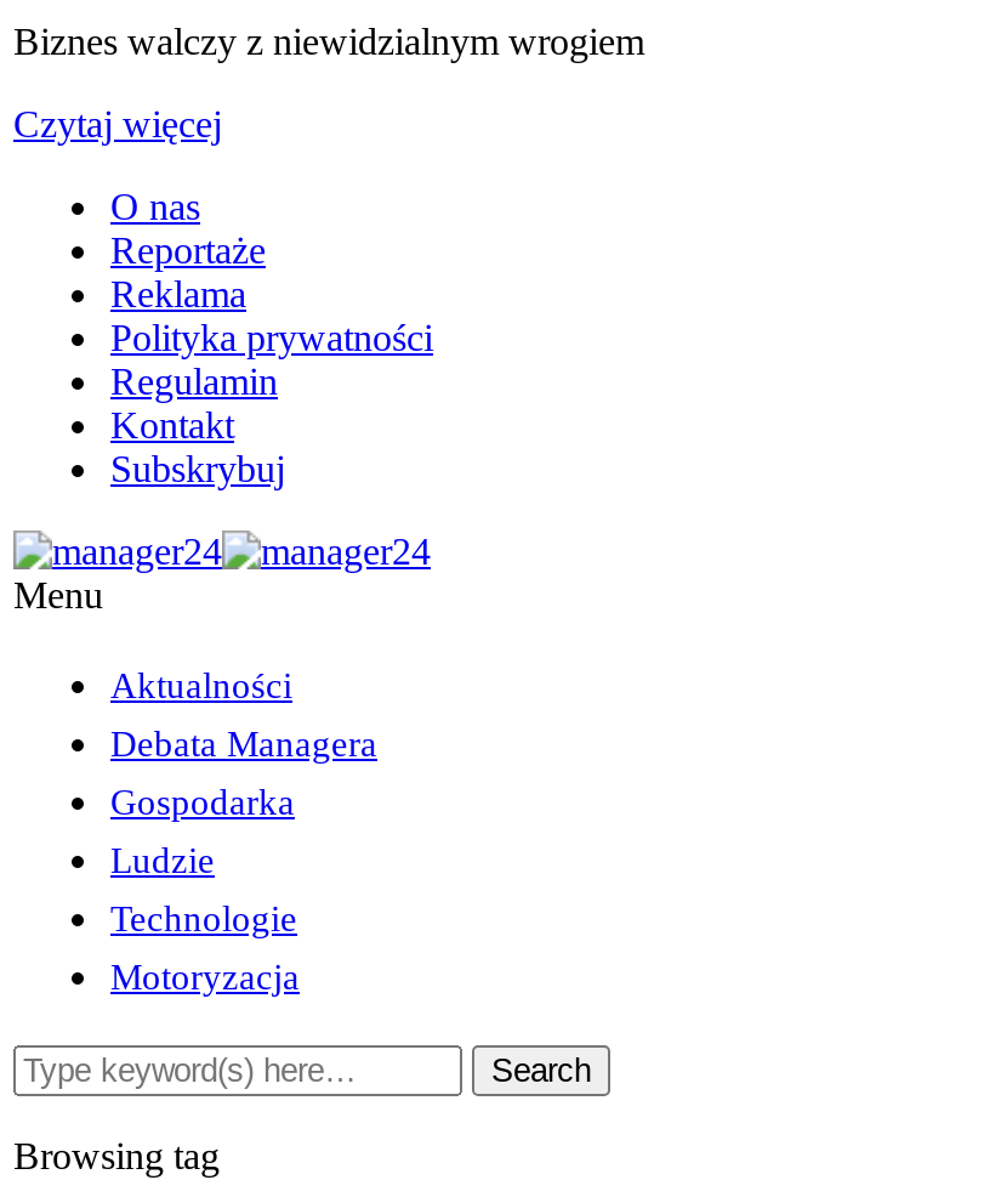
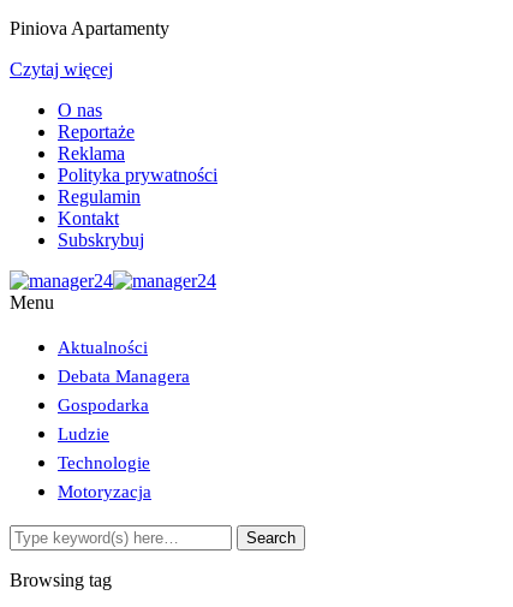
[13,21,644,62] Biznes walczy z niewidzialnym wrogiem -> [10,18,169,38] Piniova Apartamenty

